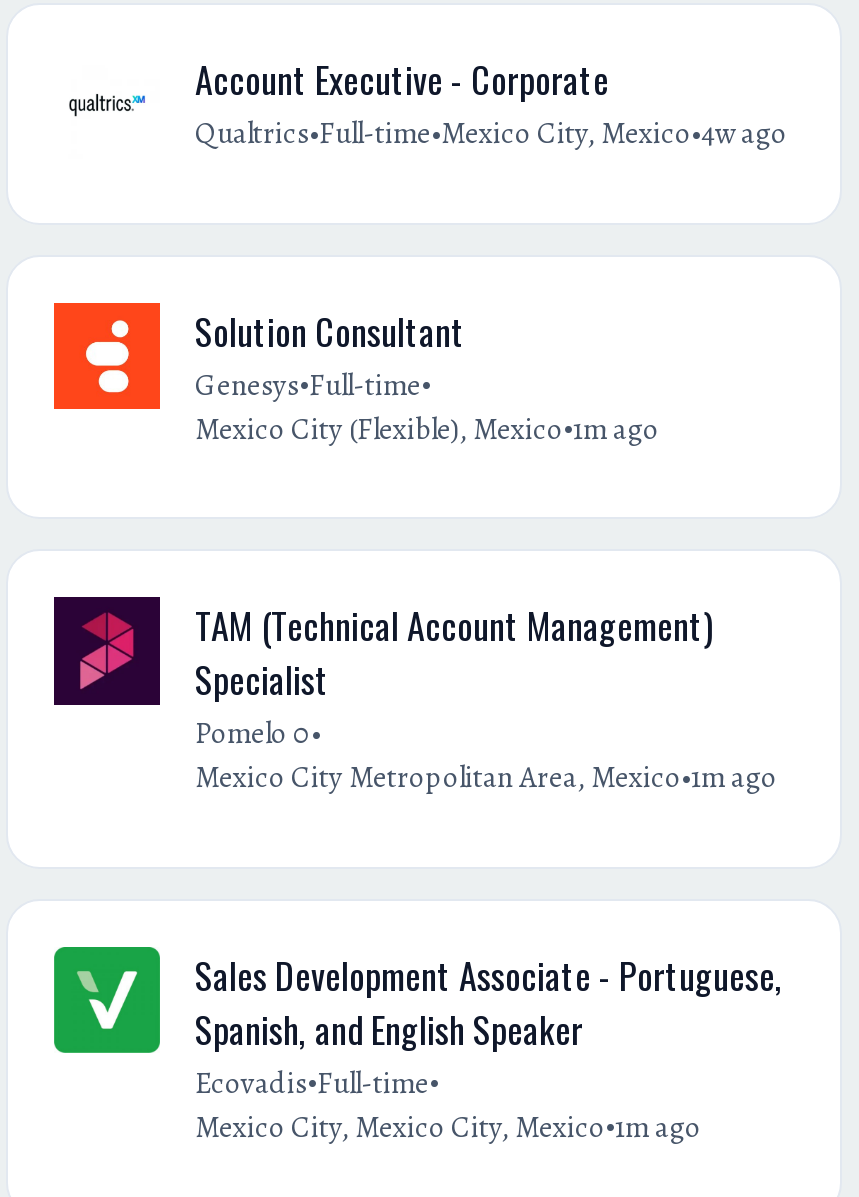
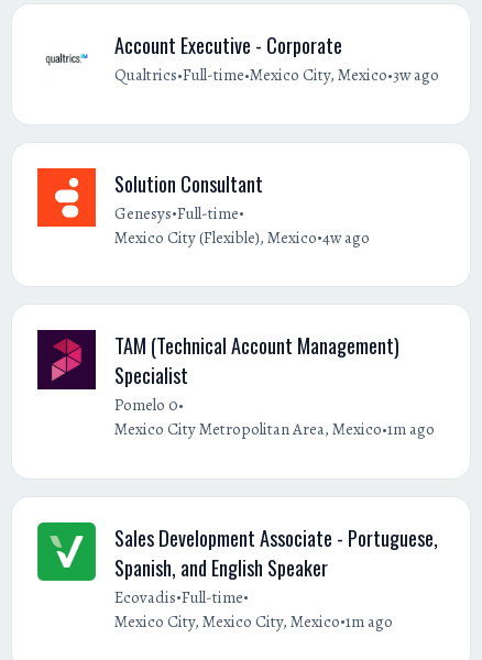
[195,112,787,153] Qualtrics•Full-time•Mexico City, Mexico•4w ago -> [115,63,440,86] Qualtrics•Full-time•Mexico City, Mexico•3w ago
[195,407,659,448] Mexico City (Flexible), Mexico•1m ago -> [115,226,370,248] Mexico City (Flexible), Mexico•4w ago

